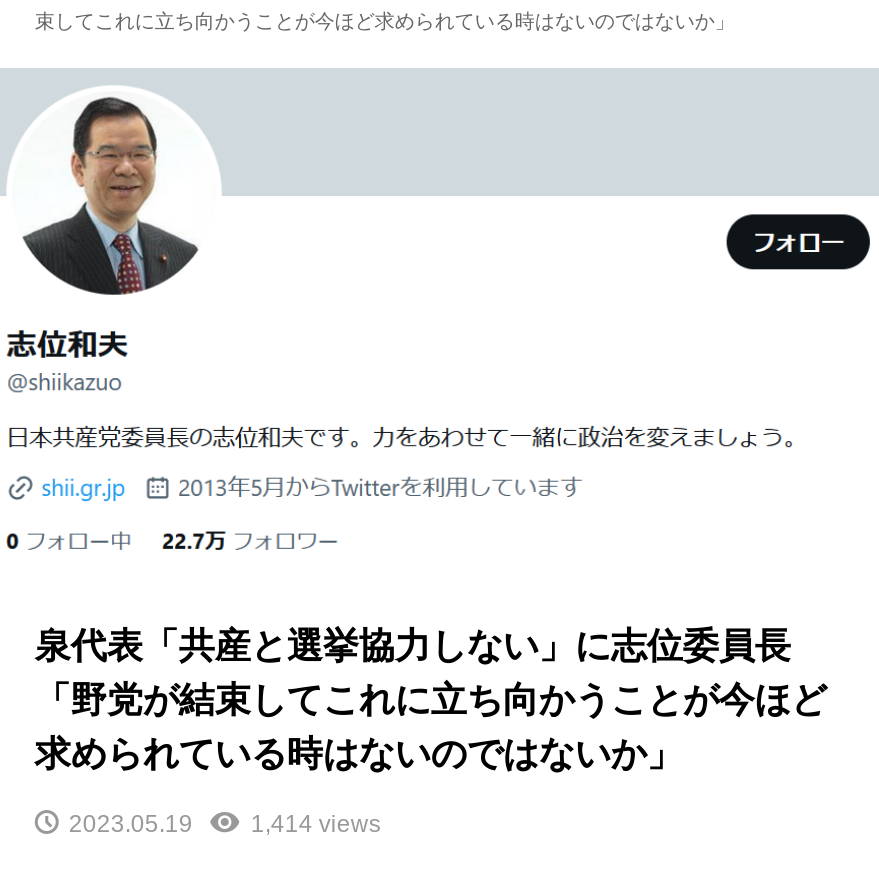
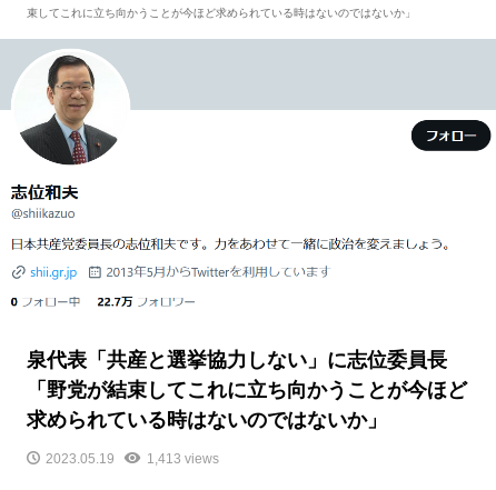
[251,810,381,838] 1,414 views -> [147,451,219,466] 1,413 views

